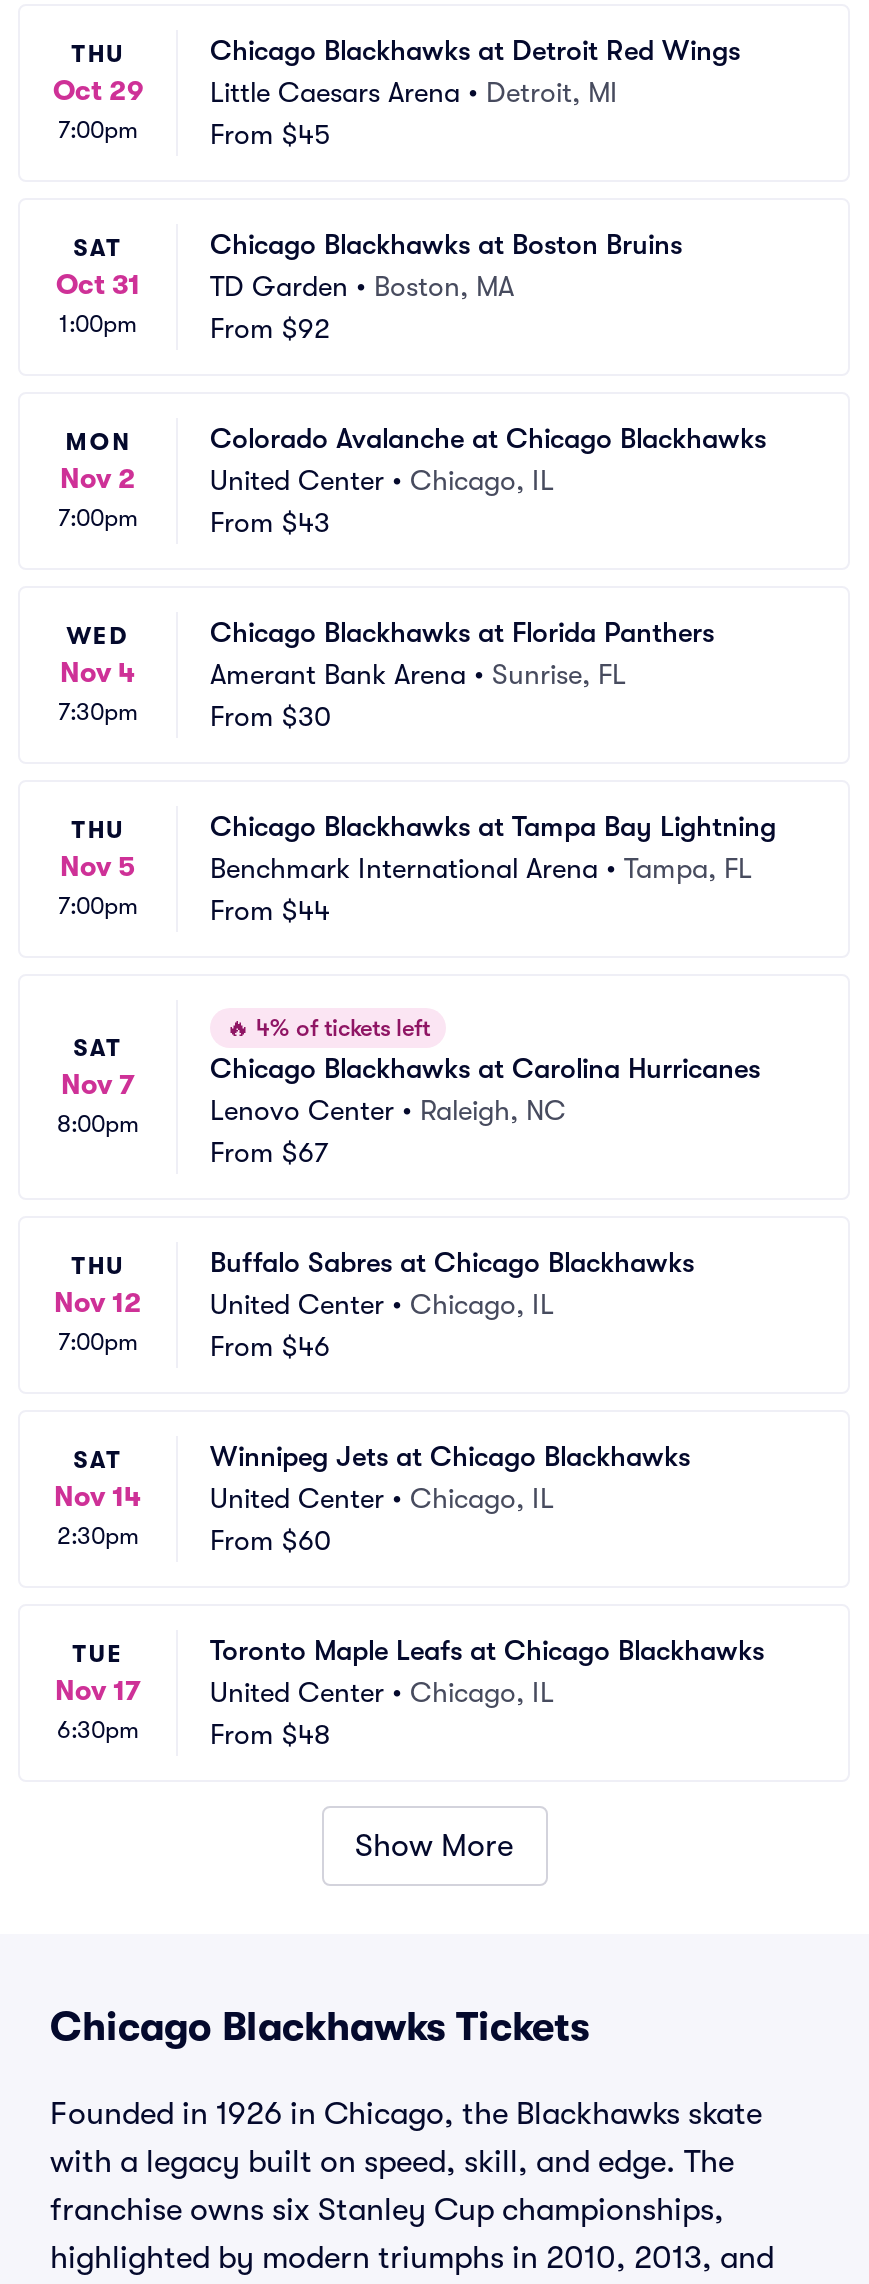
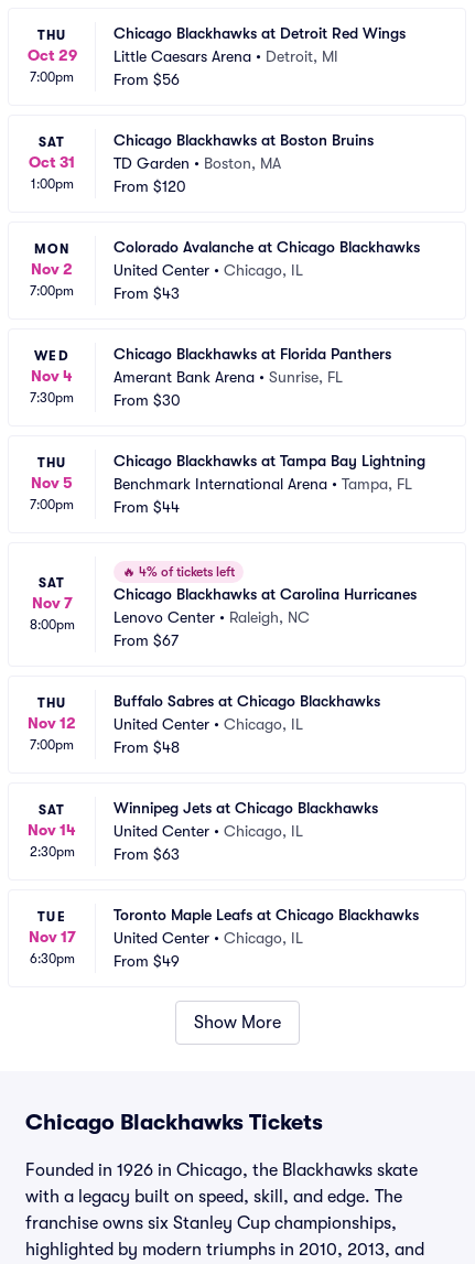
[210,118,330,150] From $45 -> [114,71,180,88] From $56
[210,312,330,344] From $92 -> [114,177,186,195] From $120
[210,1330,330,1362] From $46 -> [114,738,180,756] From $48
[210,1524,332,1556] From $60 -> [114,845,180,863] From $63
[210,1718,330,1750] From $48 -> [114,952,180,970] From $49

